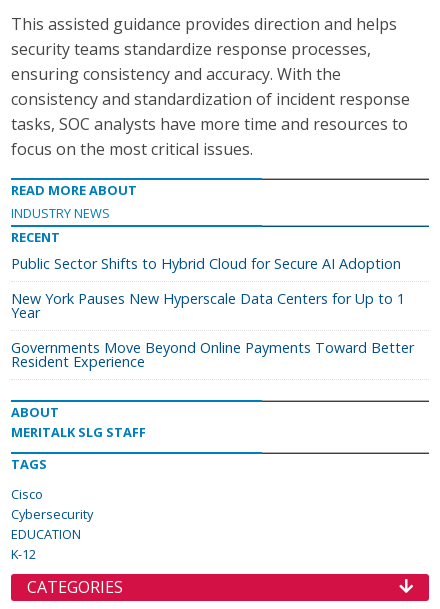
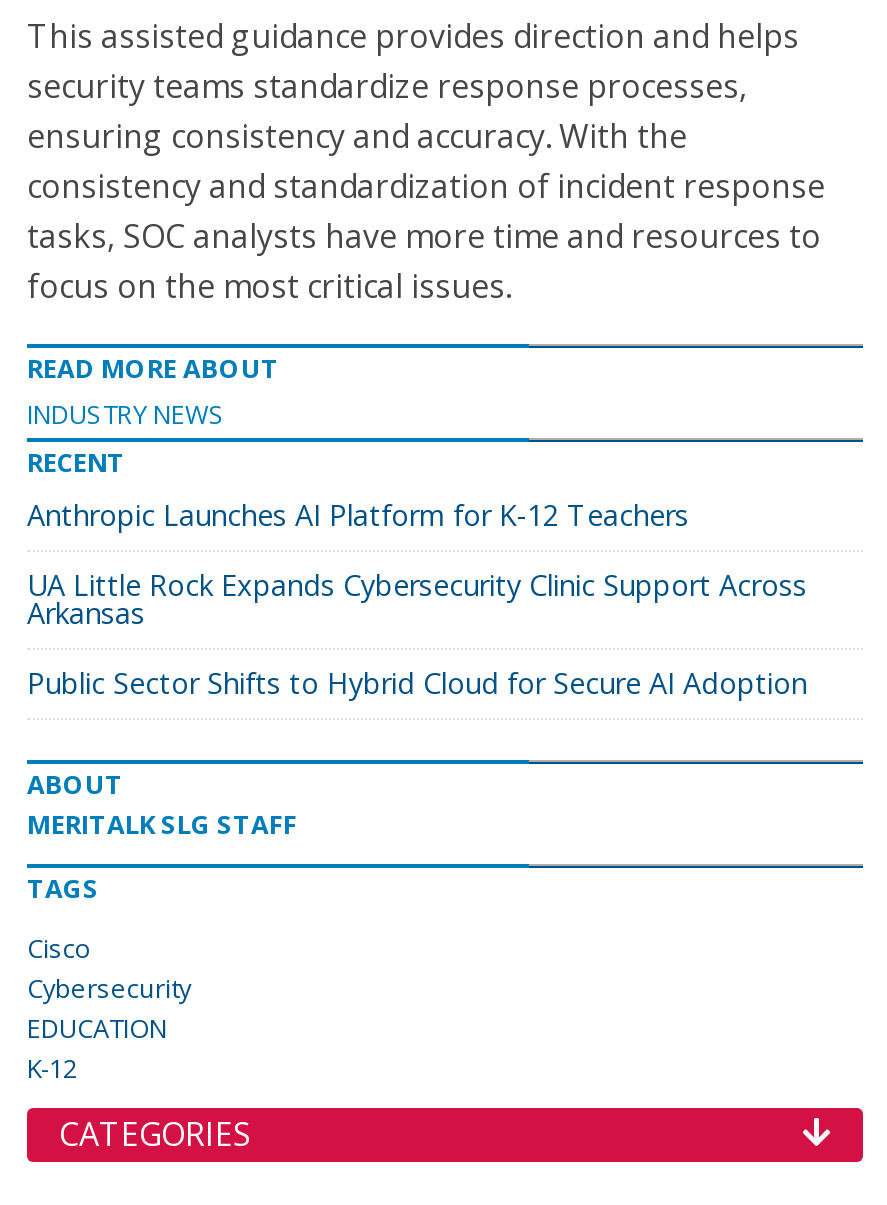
none -> [27,496,807,632] Anthropic Launches AI Platform for K-12 Teachers | UA Little Rock Expands Cybersecurity Clinic Support Across | Arkansas
moved [11,254,401,273] -> [27,664,807,702]: Public Sector Shifts to Hybrid Cloud for Secure AI Adoption
[11,289,414,371] New York Pauses New Hyperscale Data Centers for Up to 1 | Year | Governments Move Beyond Online Payments Toward Better | Resident Experience -> none

